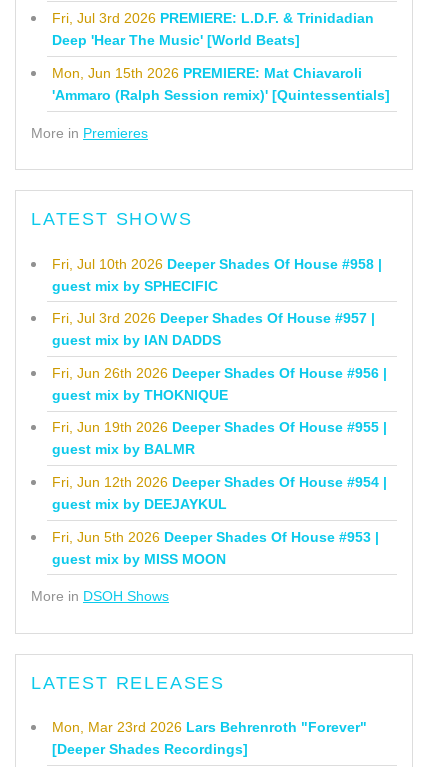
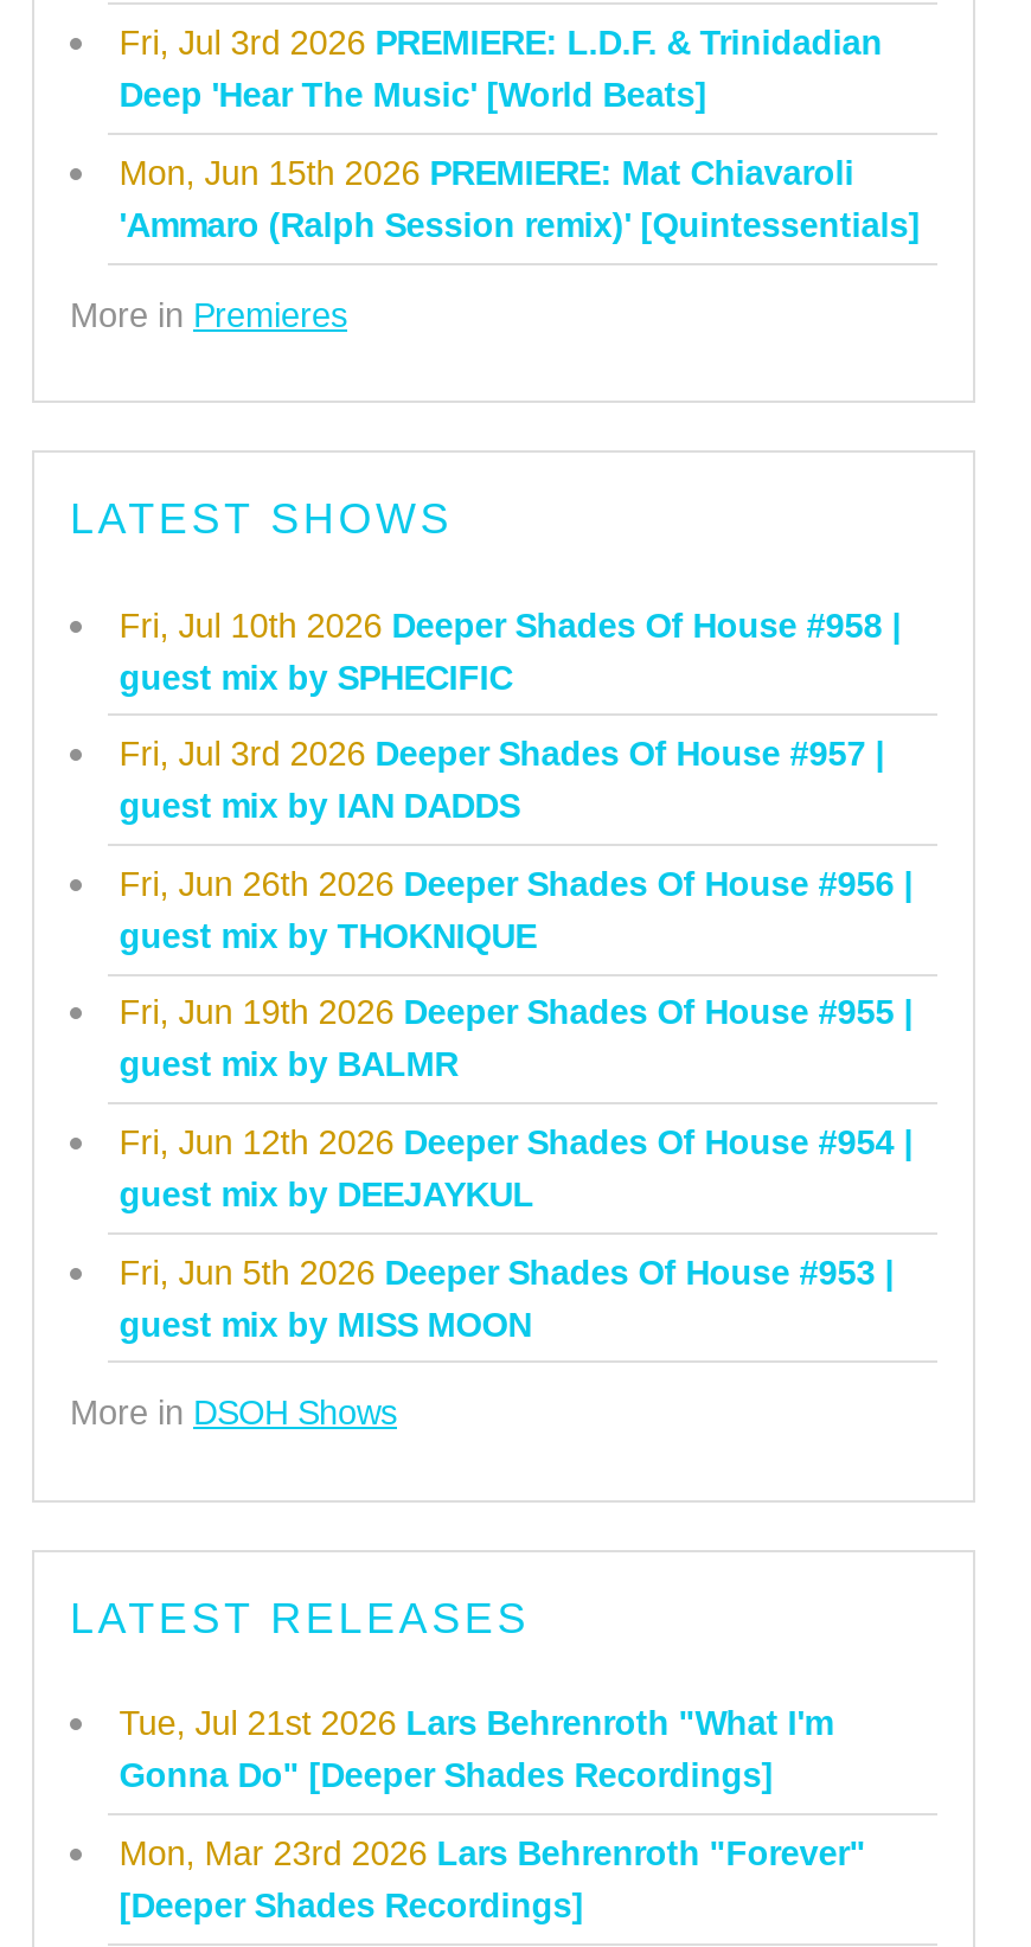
none -> [119,1705,833,1795] Tue, Jul 21st 2026 Lars Behrenroth "What I'm | Gonna Do" [Deeper Shades Recordings]

